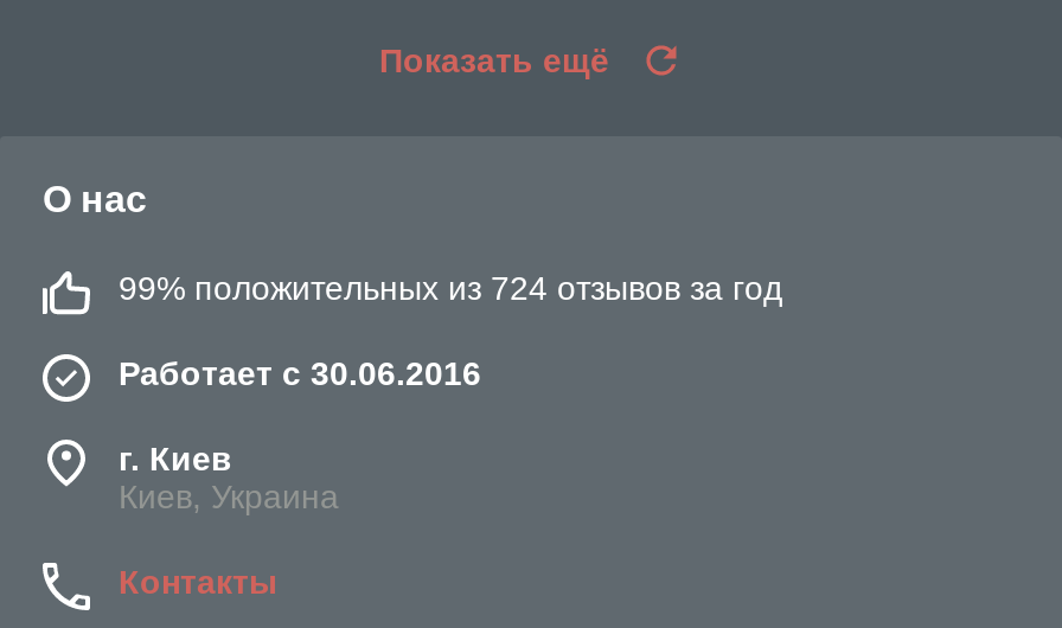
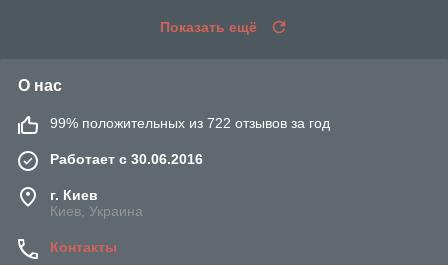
[119,268,782,306] 99% положительных из 724 отзывов за год -> [50,115,330,131] 99% положительных из 722 отзывов за год

